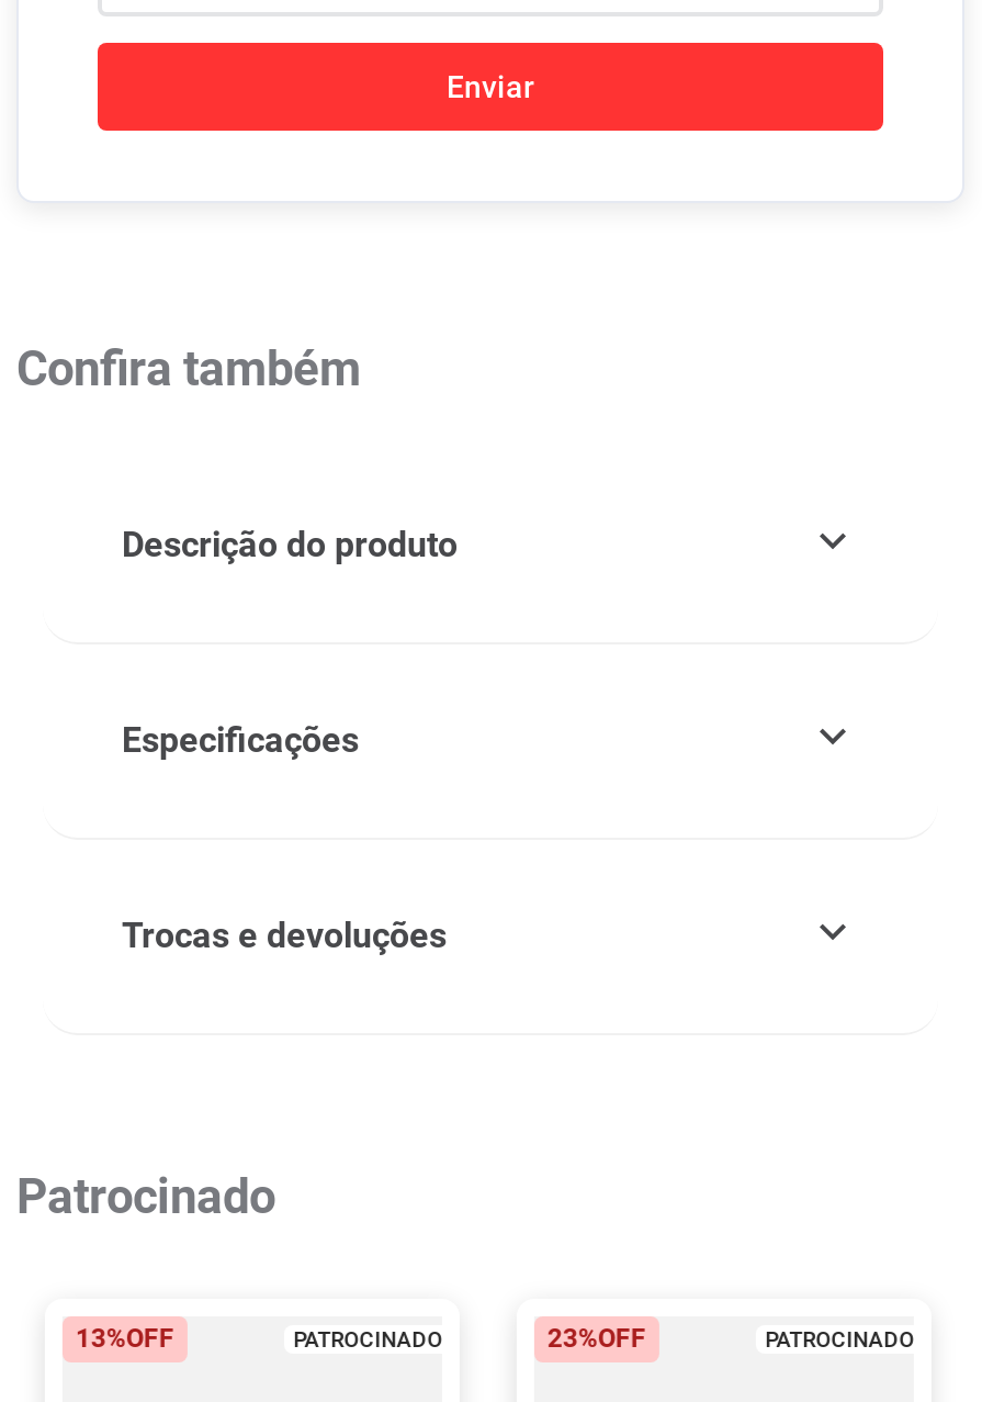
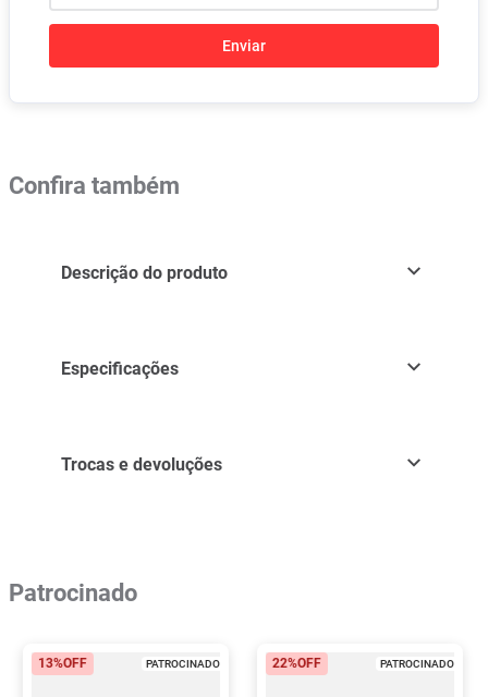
[547,1323,646,1354] 23%OFF -> [272,656,321,671] 22%OFF

